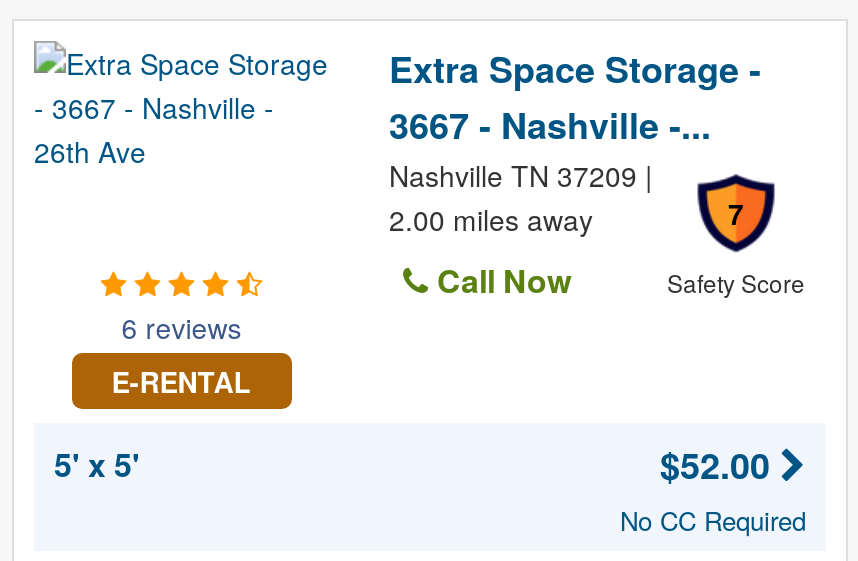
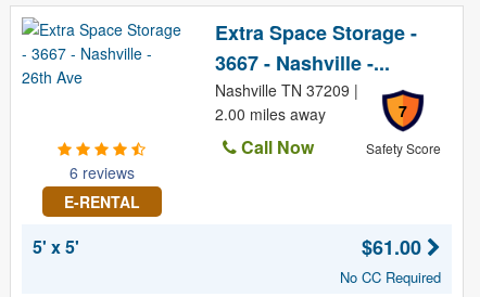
[660,439,780,491] $52.00 -> [362,233,427,261] $61.00

